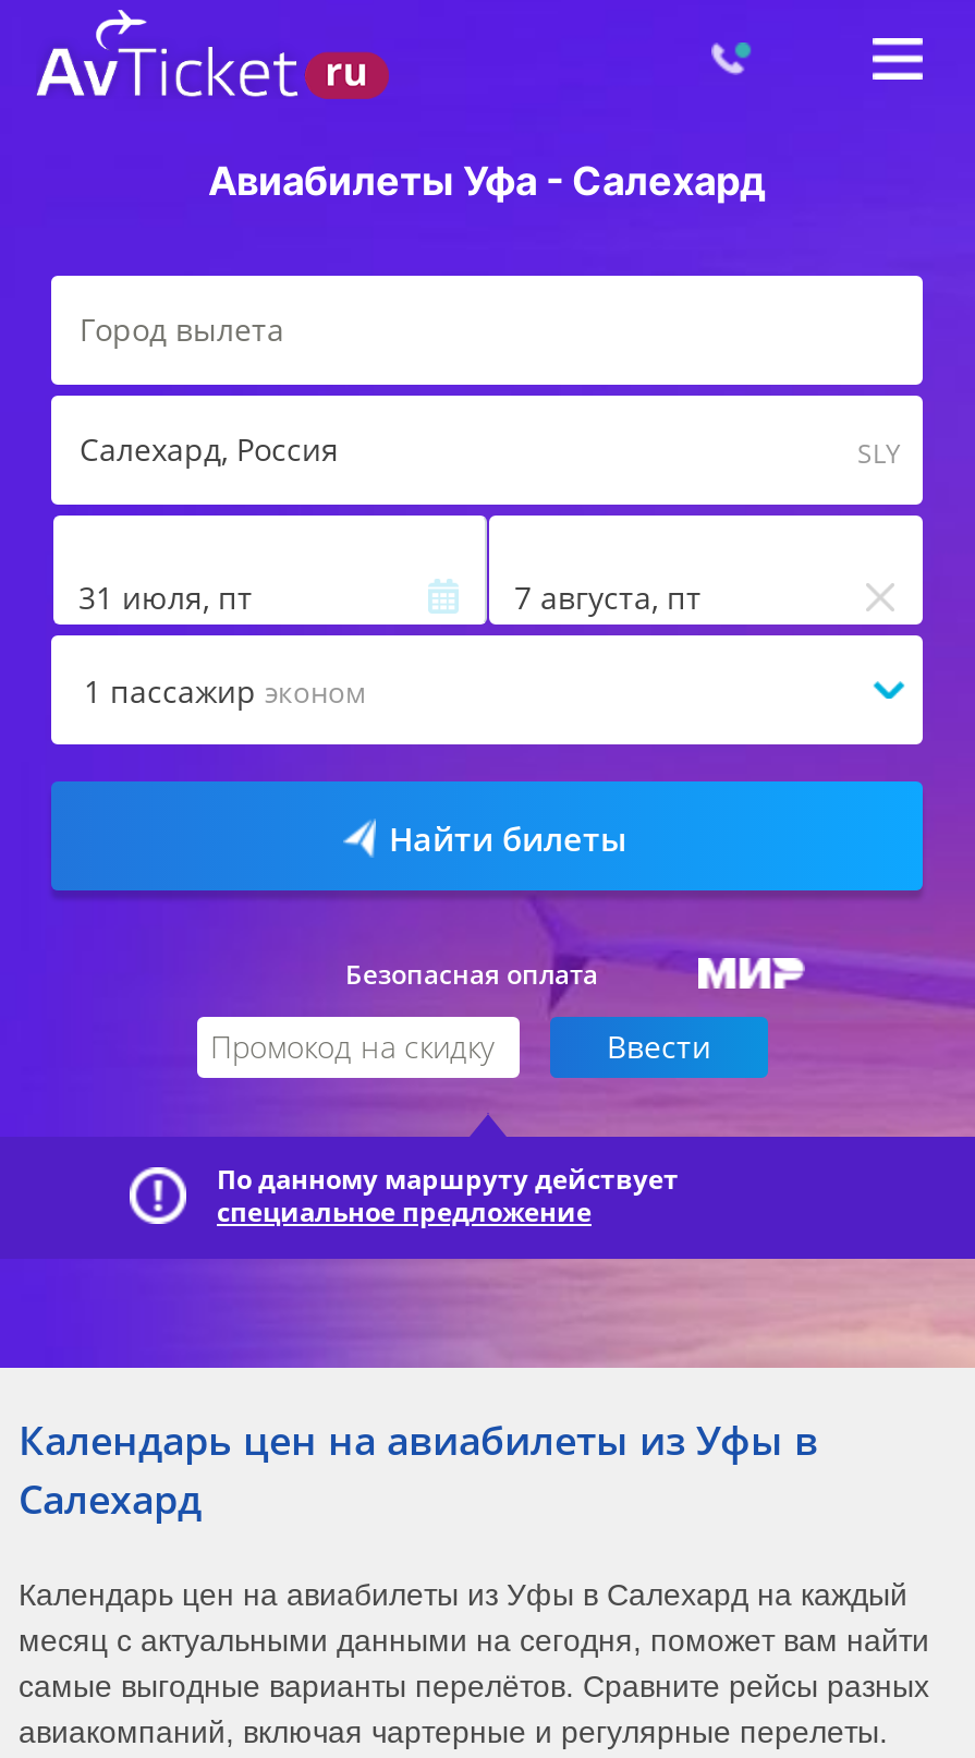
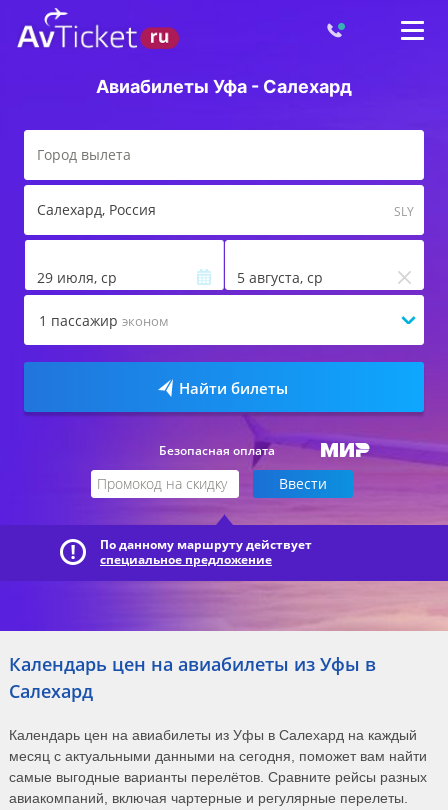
[78,577,253,618] 31 июля, пт -> [36,268,116,287] 29 июля, ср
[514,577,702,618] 7 августа, пт -> [236,268,322,287] 5 августа, ср

